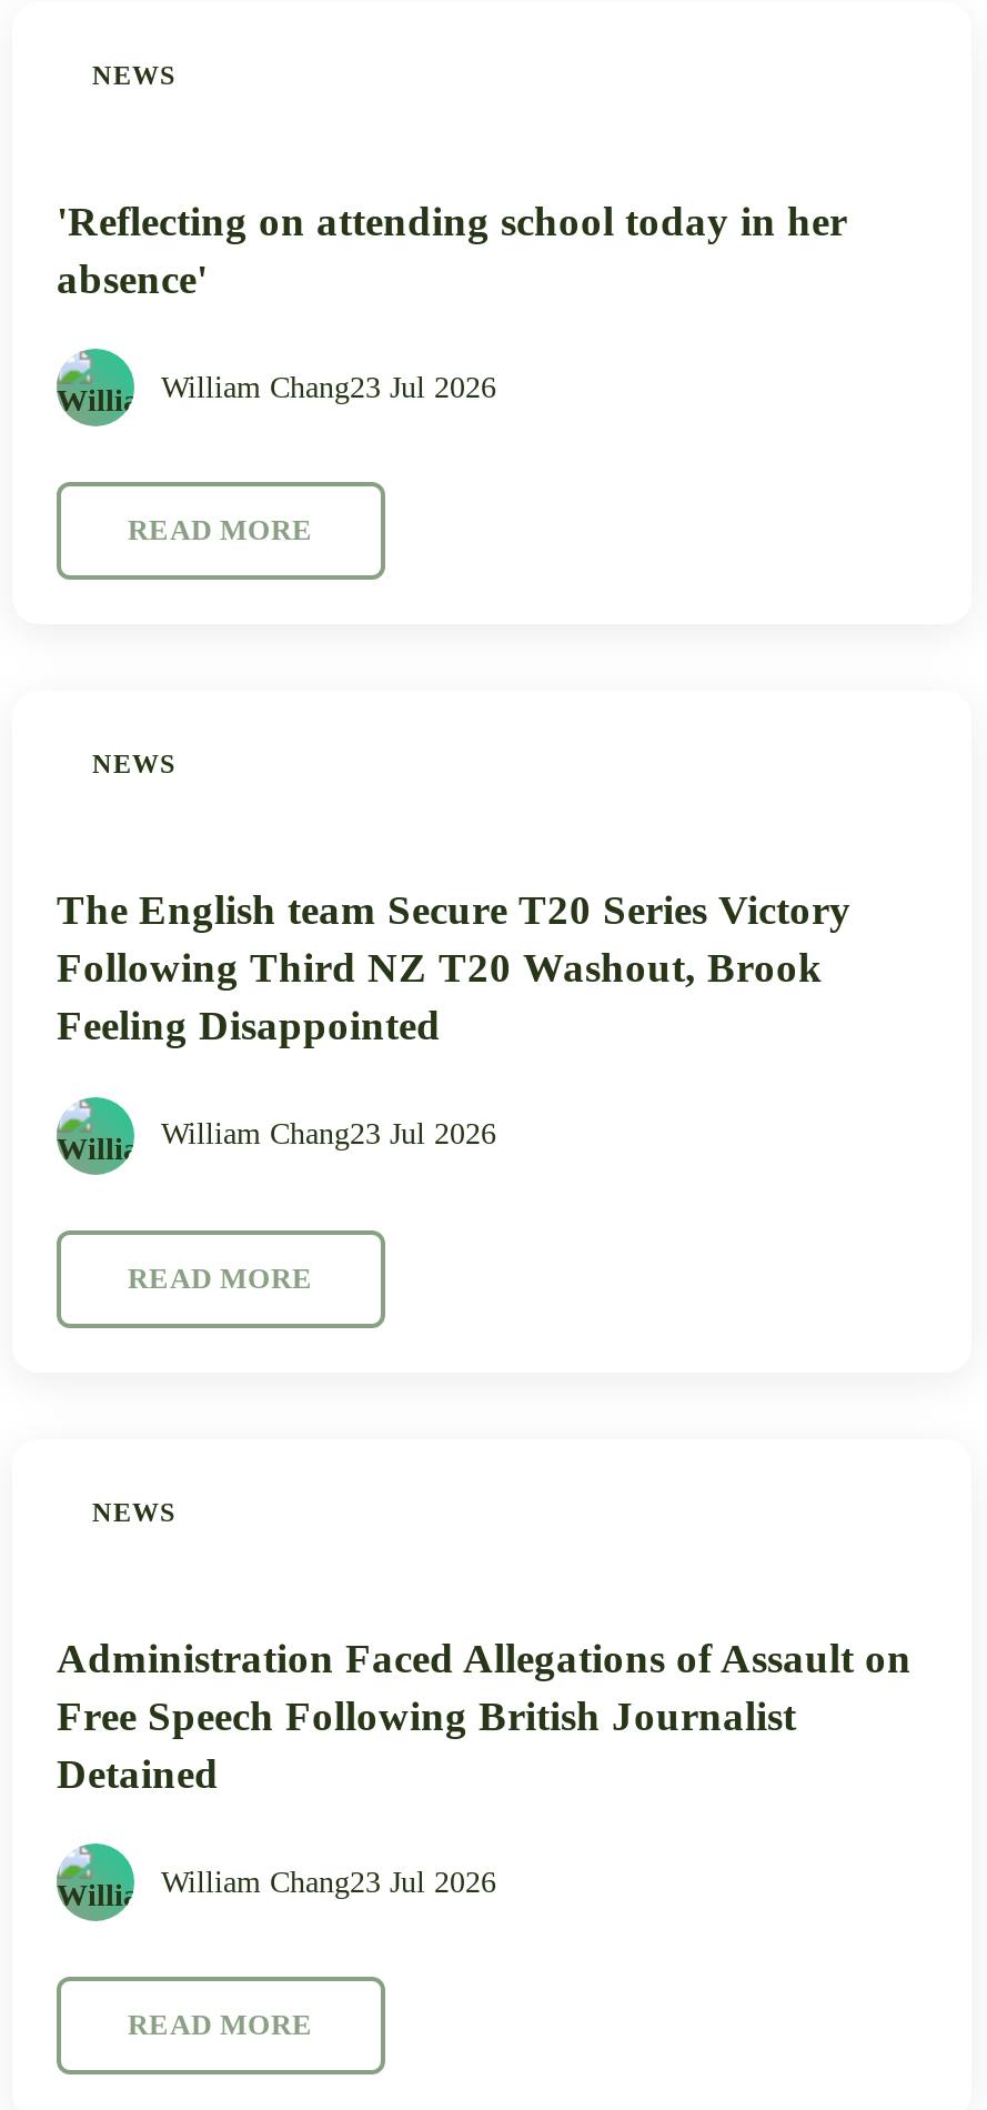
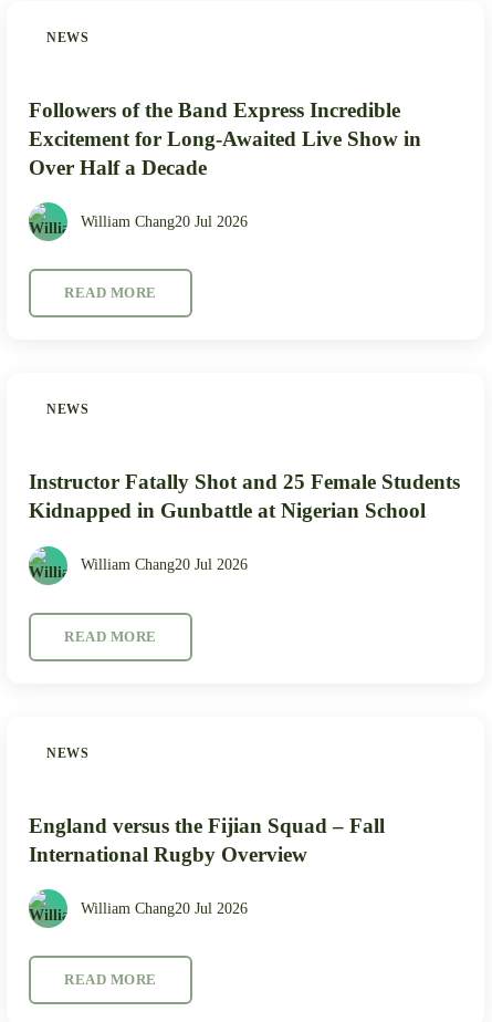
[57,197,847,301] 'Reflecting on attending school today in her | absence' -> [29,98,421,179] Followers of the Band Express Incredible | Excitement for Long-Awaited Live Show in | Over Half a Decade
moved [54,346,313,780] -> [28,201,156,417]: [image] | READ MORE | NEWS
[161,371,496,404] William Chang23 Jul 2026 -> [81,213,248,230] William Chang20 Jul 2026
[57,886,852,1049] The English team Secure T20 Series Victory | Following Third NZ T20 Washout, Brook | Feeling Disappointed -> [29,470,460,522] Instructor Fatally Shot and 25 Female Students | Kidnapped in Gunbattle at Nigerian School
[161,1118,496,1151] William Chang23 Jul 2026 -> [81,557,248,573] William Chang20 Jul 2026
[57,1634,912,1796] Administration Faced Allegations of Assault on | Free Speech Following British Journalist | Detained -> [29,814,385,865] England versus the Fijian Squad – Fall | International Rugby Overview
[161,1865,496,1898] William Chang23 Jul 2026 -> [81,900,248,917] William Chang20 Jul 2026

